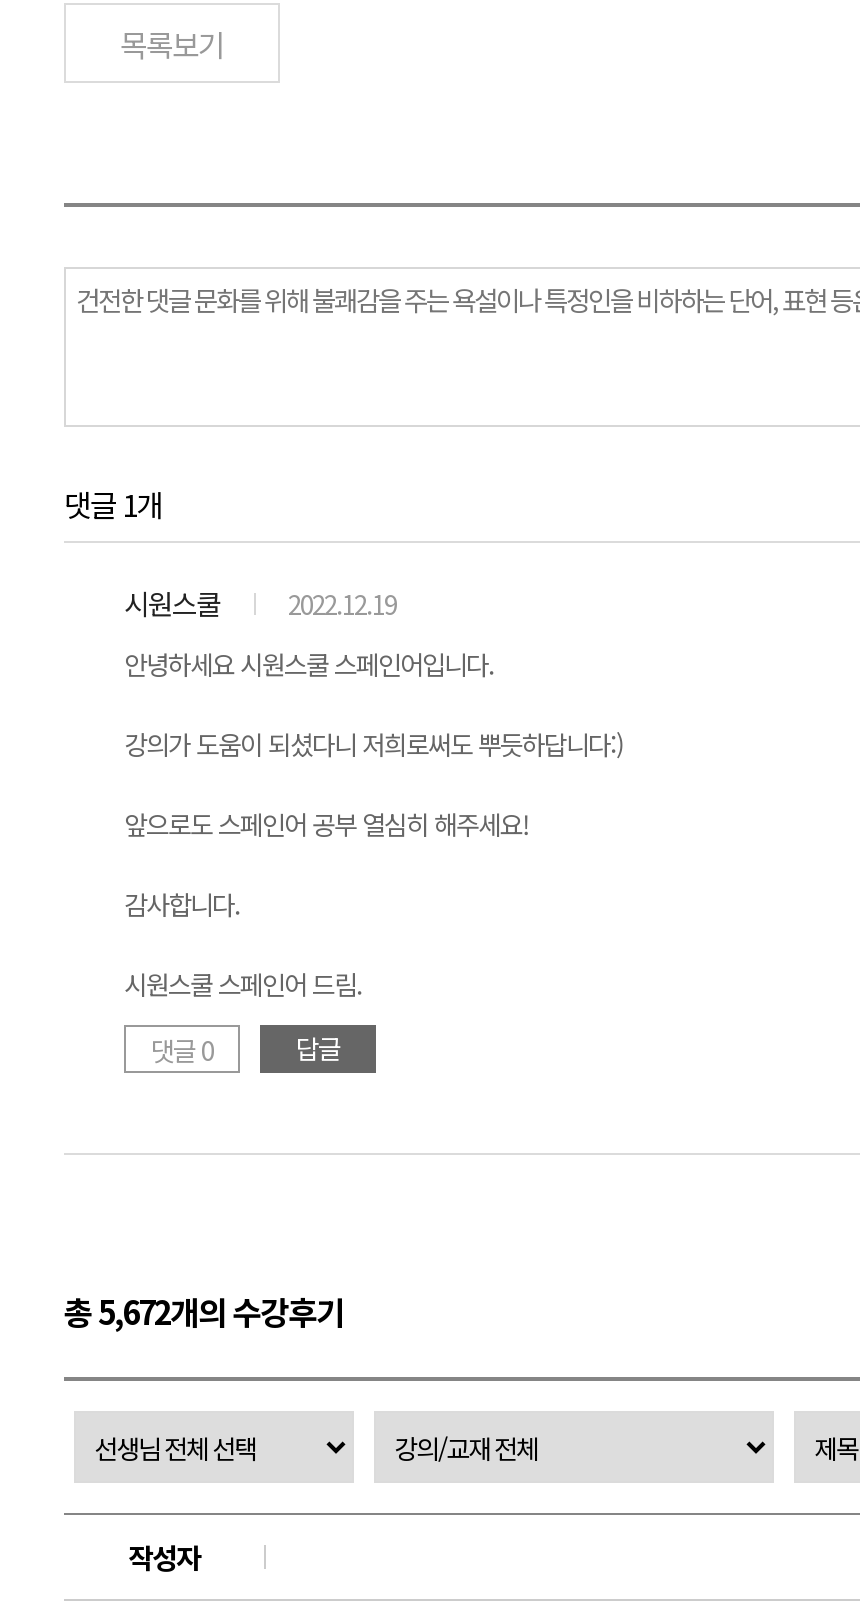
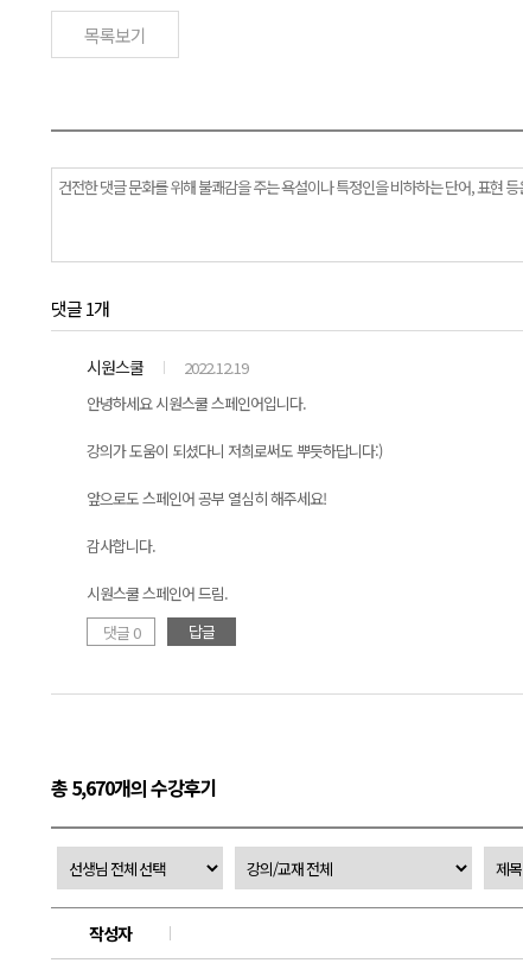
[64,1287,344,1335] 총 5,672개의 수강후기 -> [51,773,217,802] 총 5,670개의 수강후기

